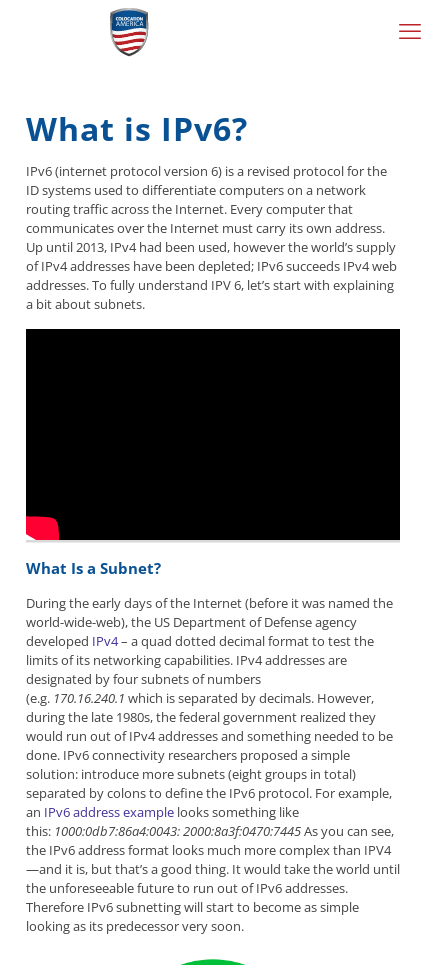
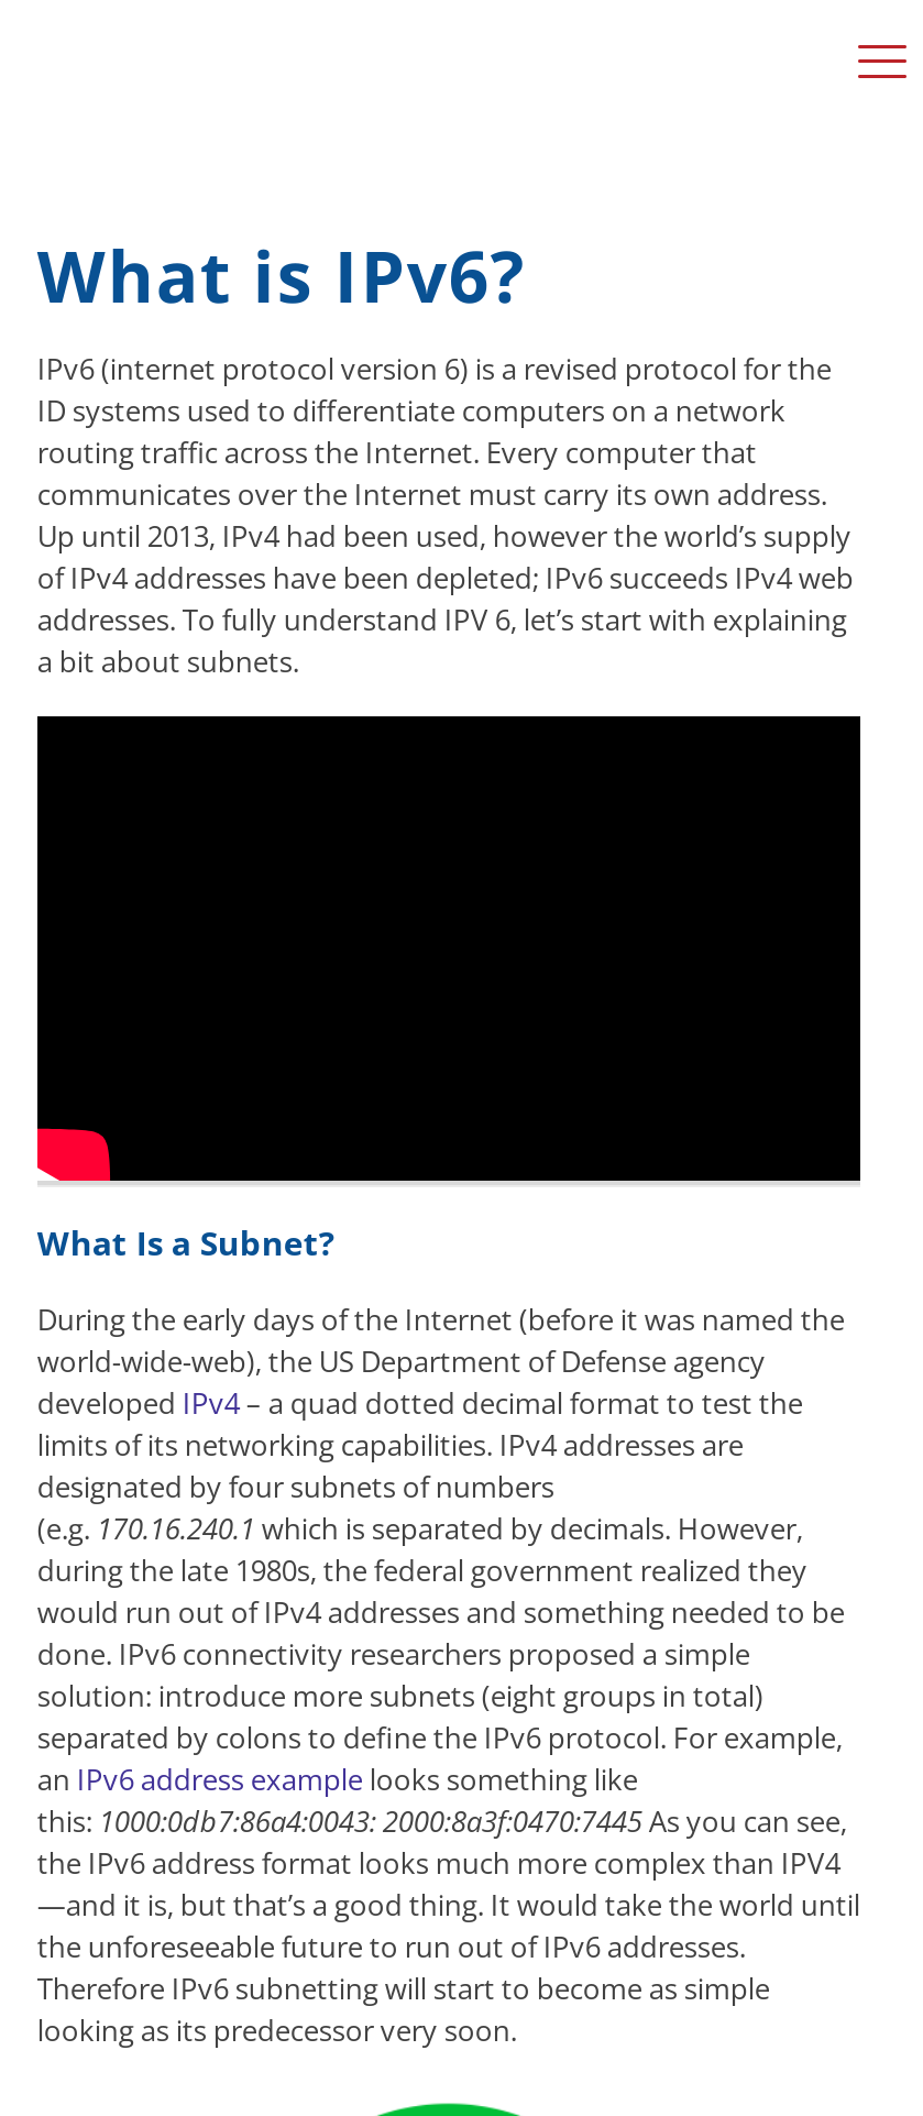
[109,8,149,57] [image] -> none

